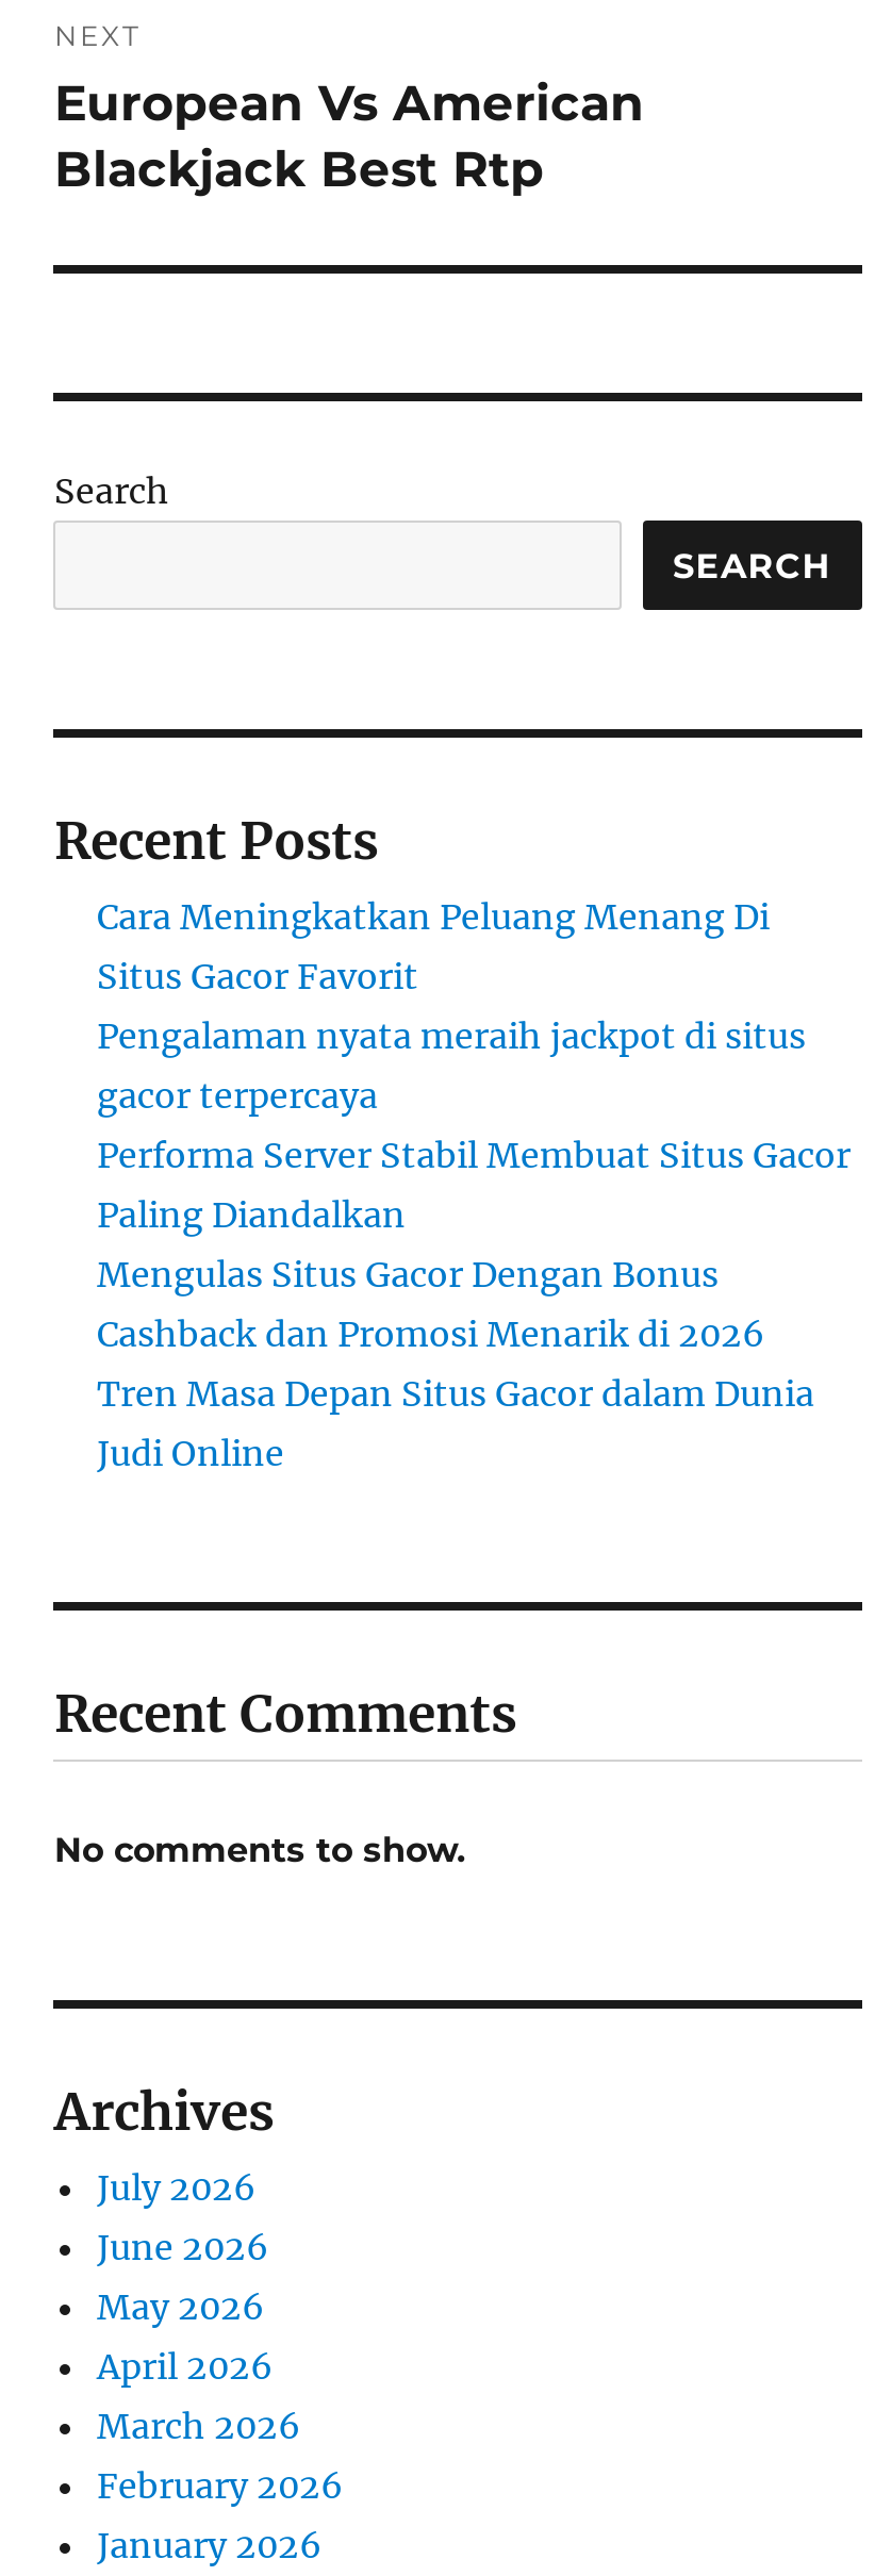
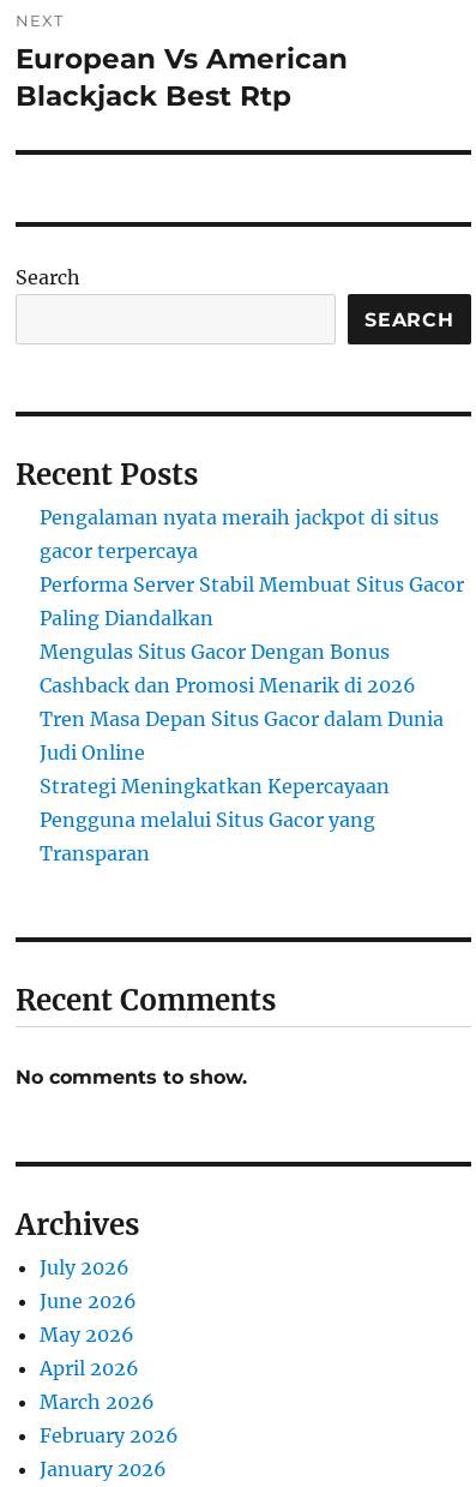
[97,895,770,998] Cara Meningkatkan Peluang Menang Di | Situs Gacor Favorit -> none
moved [97,1015,851,1474] -> [40,505,465,765]: Pengalaman nyata meraih jackpot di situs | gacor terpercaya | Performa Server Stabil Membuat Situs Gacor | Paling Diandalkan | Mengulas Situs Gacor Dengan Bonus | Cashback dan Promosi Menarik di 2026 | Tren Masa Depan Situs Gacor dalam Dunia | Judi Online
none -> [40,774,390,865] Strategi Meningkatkan Kepercayaan | Pengguna melalui Situs Gacor yang | Transparan

